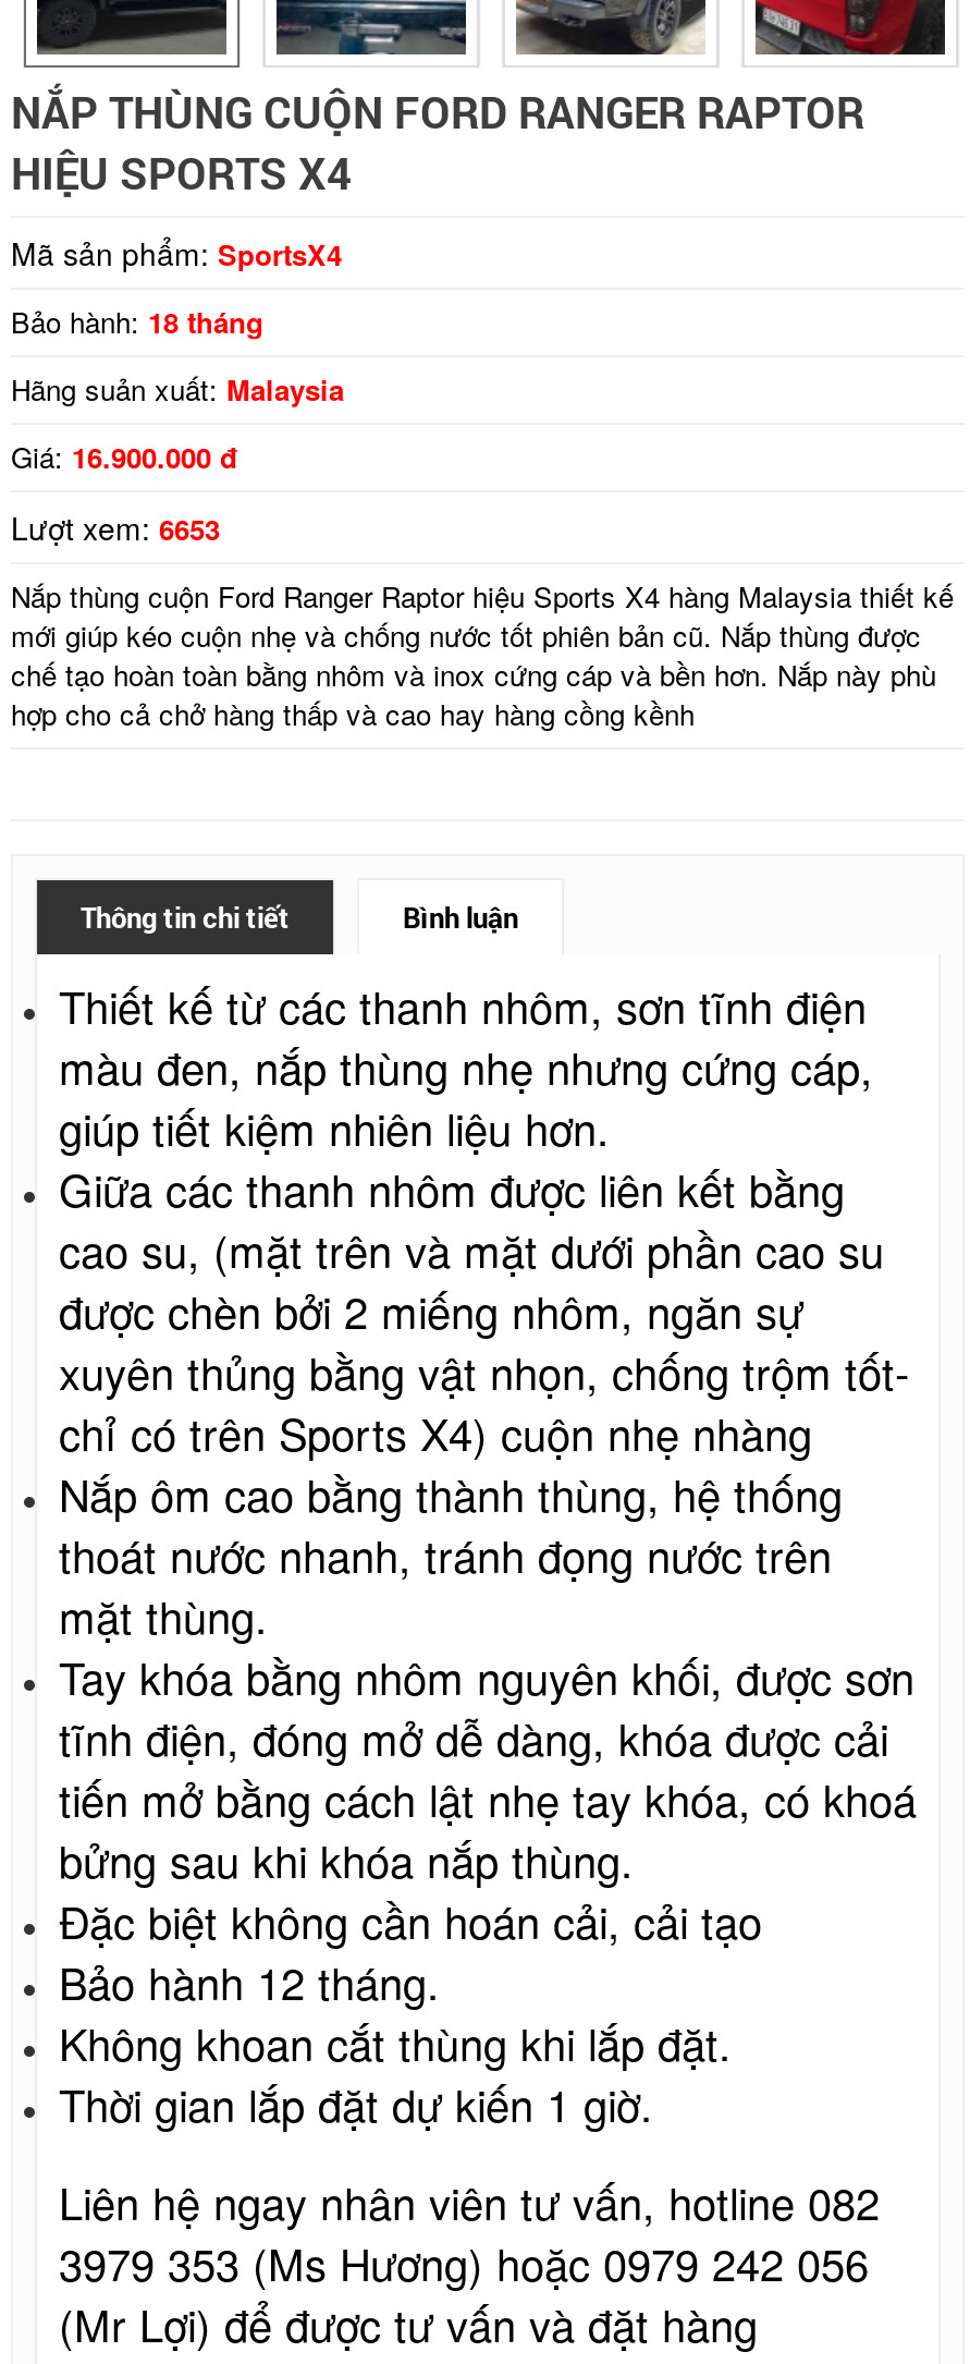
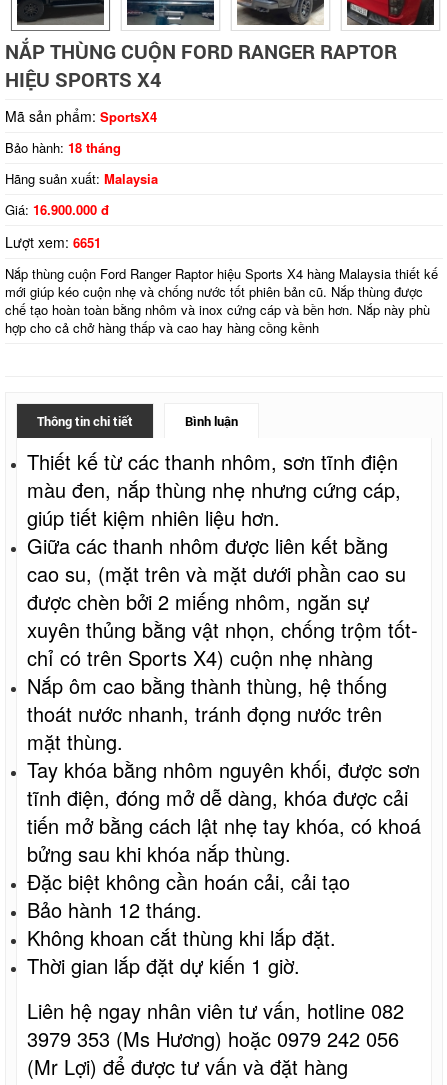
[11,506,220,549] Lượt xem: 6653 -> [5,232,101,252] Lượt xem: 6651

